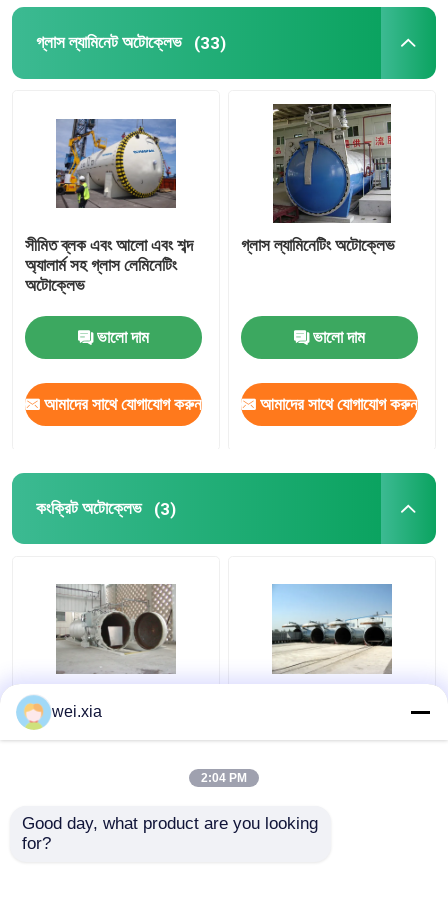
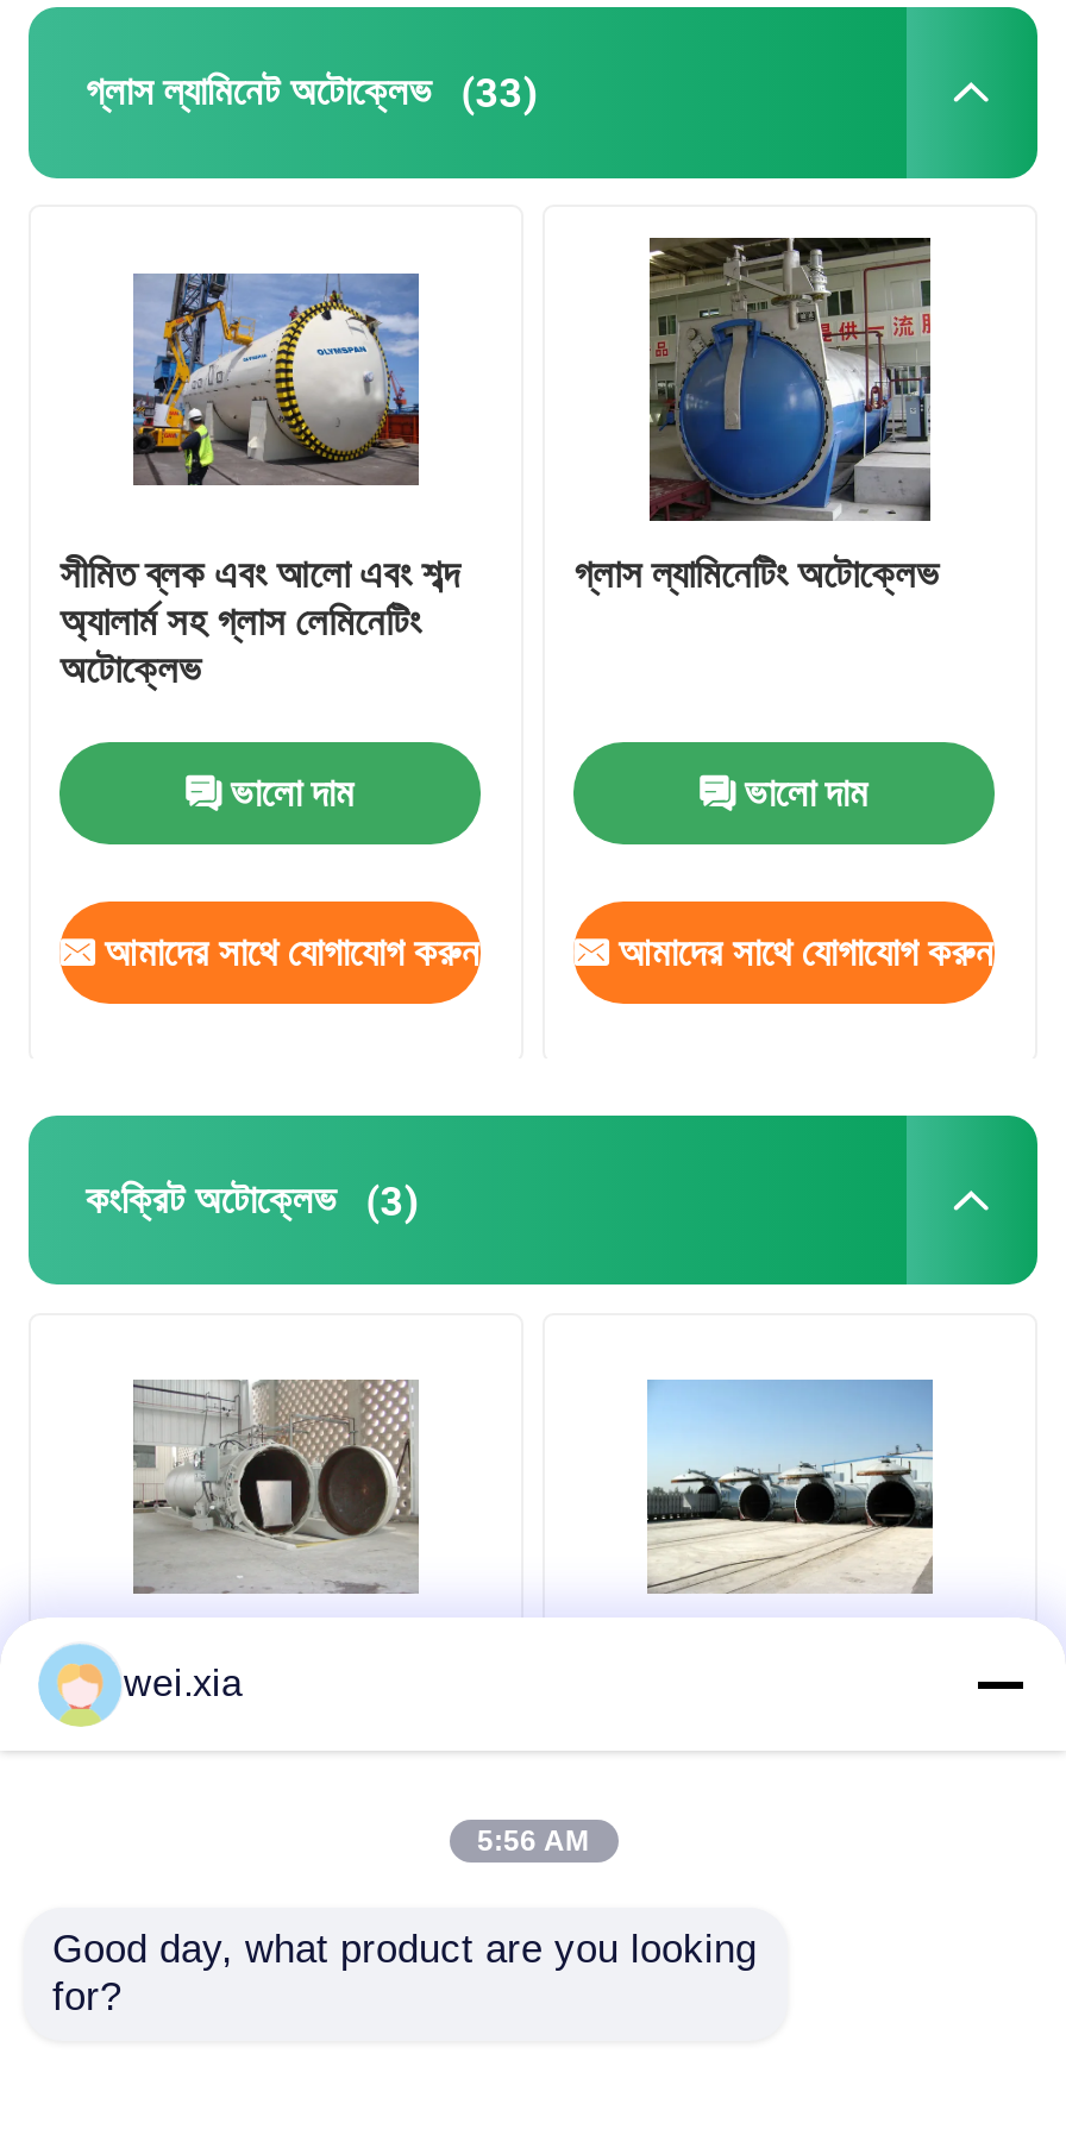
[201,771,247,785] 2:04 PM -> [477,1824,589,1858] 5:56 AM

